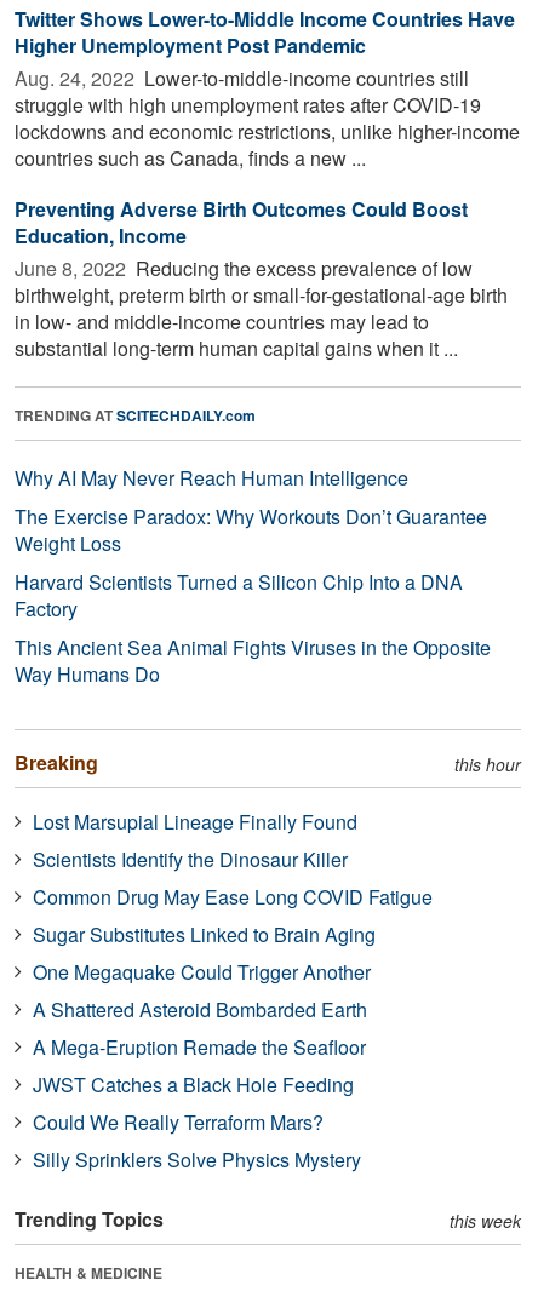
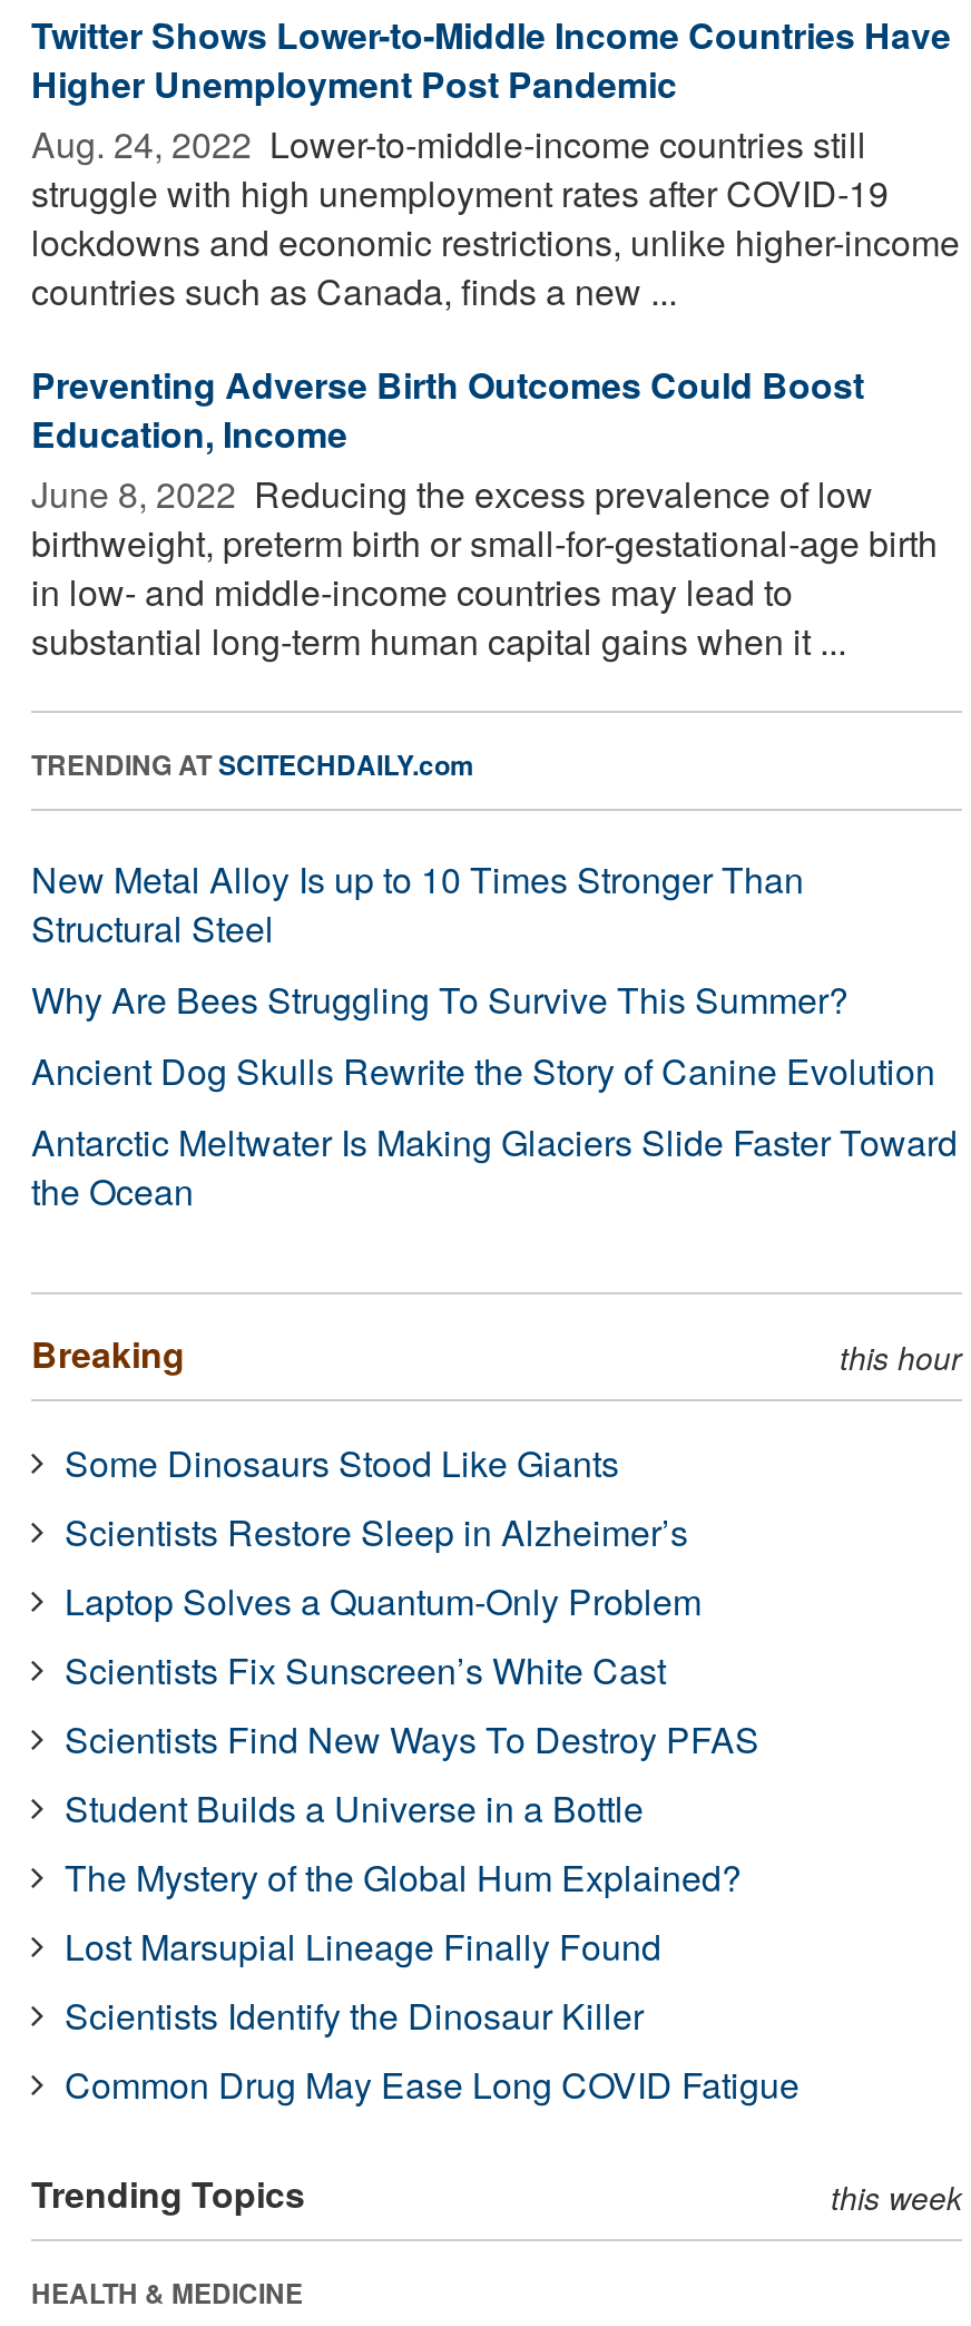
[15,464,491,688] Why AI May Never Reach Human Intelligence | The Exercise Paradox: Why Workouts Don’t Guarantee | Weight Loss | Harvard Scientists Turned a Silicon Chip Into a DNA | Factory | This Ancient Sea Animal Fights Viruses in the Opposite | Way Humans Do -> [31,853,958,1216] New Metal Alloy Is up to 10 Times Stronger Than | Structural Steel | Why Are Bees Struggling To Survive This Summer? | Ancient Dog Skulls Rewrite the Story of Canine Evolution | Antarctic Meltwater Is Making Glaciers Slide Faster Toward | the Ocean
none -> [65,1437,759,1902] Some Dinosaurs Stood Like Giants | Scientists Restore Sleep in Alzheimer’s | Laptop Solves a Quantum-Only Problem | Scientists Fix Sunscreen’s White Cast | Scientists Find New Ways To Destroy PFAS | Student Builds a Universe in a Bottle | The Mystery of the Global Hum Explained?
moved [33,808,433,910] -> [65,1920,800,2109]: Lost Marsupial Lineage Finally Found | Scientists Identify the Dinosaur Killer | Common Drug May Ease Long COVID Fatigue
[33,920,376,1173] Sugar Substitutes Linked to Brain Aging | One Megaquake Could Trigger Another | A Shattered Asteroid Bombarded Earth | A Mega-Eruption Remade the Seafloor | JWST Catches a Black Hole Feeding | Could We Really Terraform Mars? | Silly Sprinklers Solve Physics Mystery -> none

